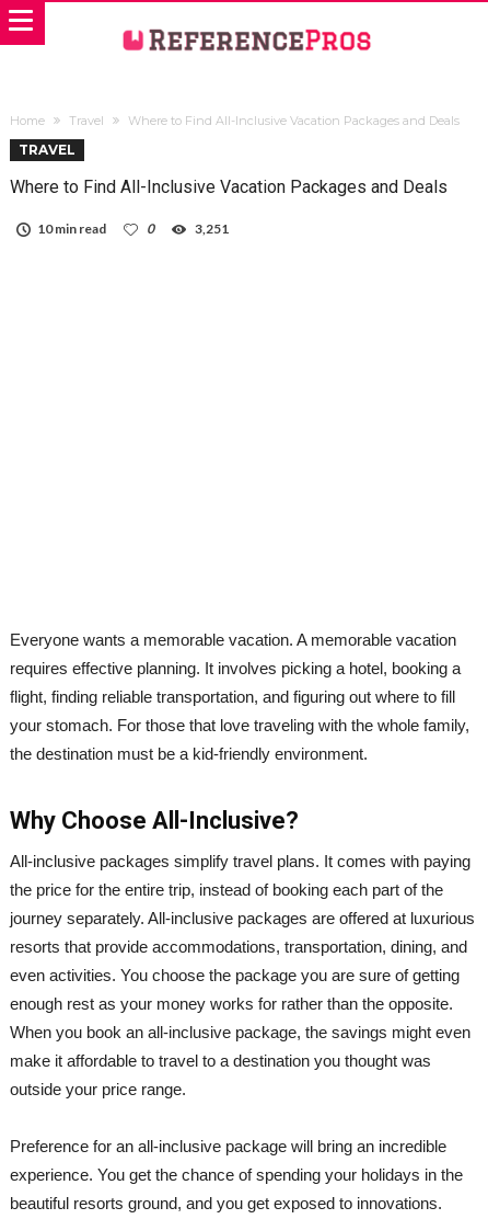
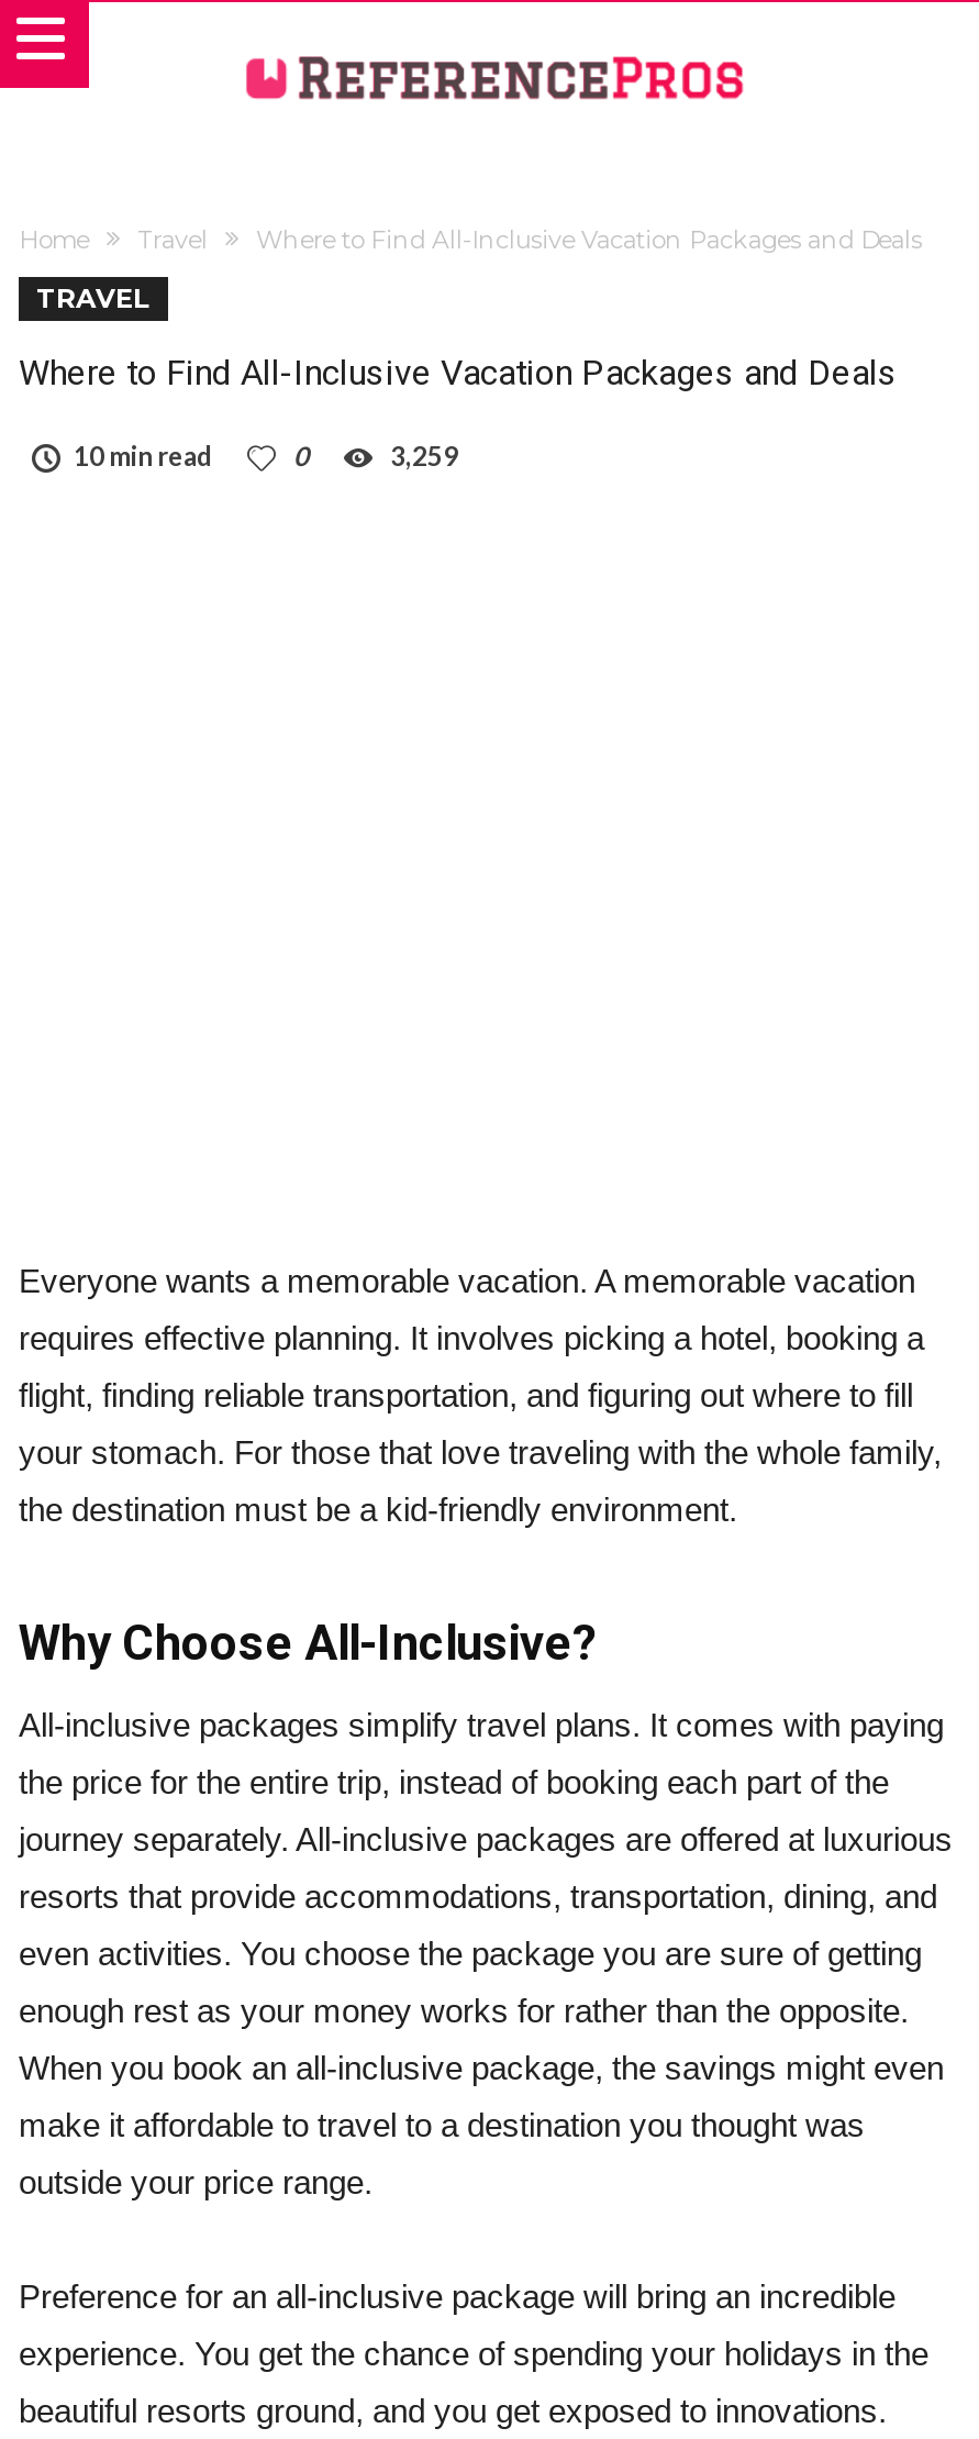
[193,220,229,237] 3,251 -> [386,440,458,473] 3,259

